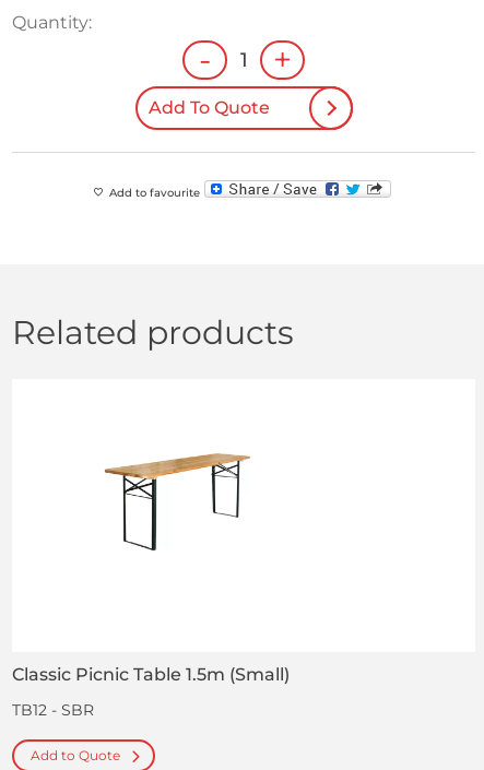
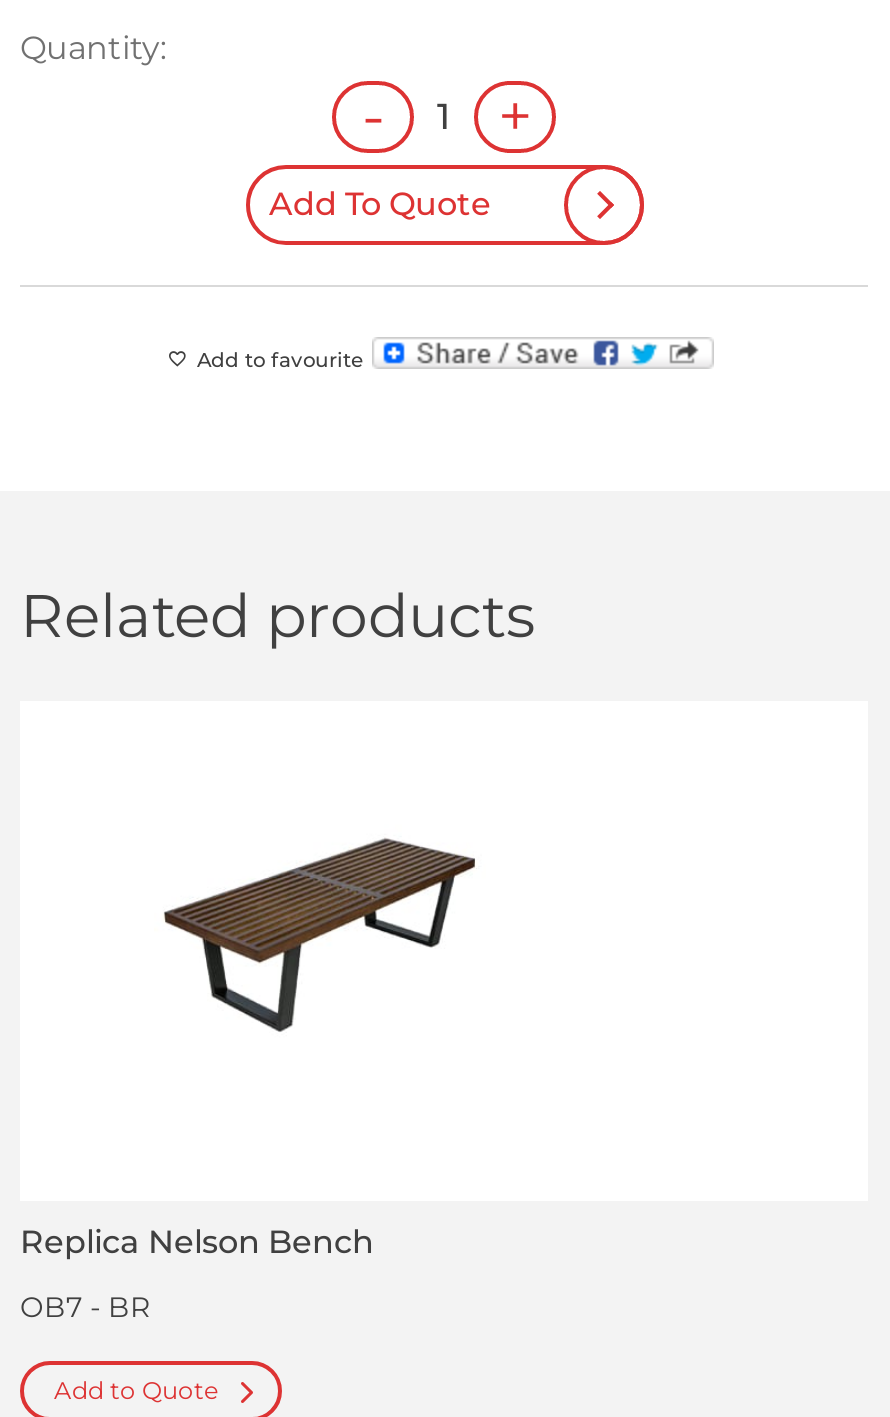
[91,452,261,559] [image] -> [162,837,478,1033] [image]
[12,665,290,685] Classic Picnic Table 1.5m (Small) -> [20,1224,374,1262] Replica Nelson Bench
[12,701,94,720] TB12 - SBR -> [20,1290,150,1326] OB7 - BR

